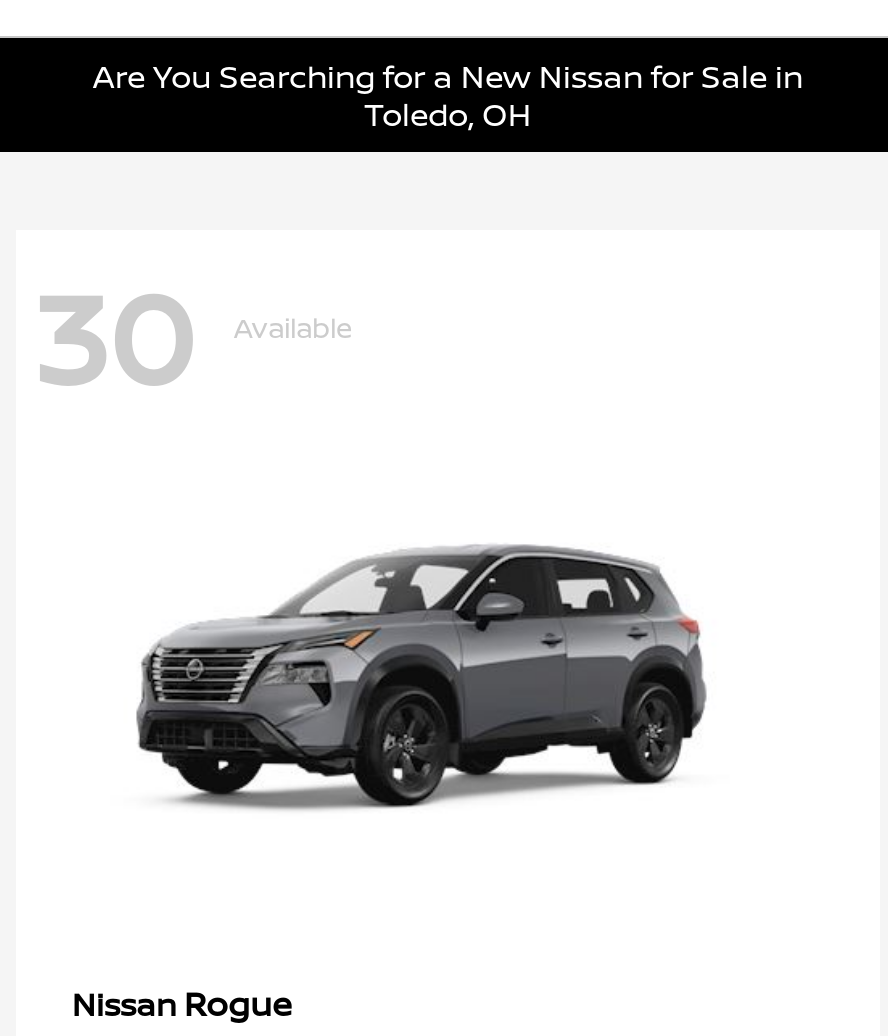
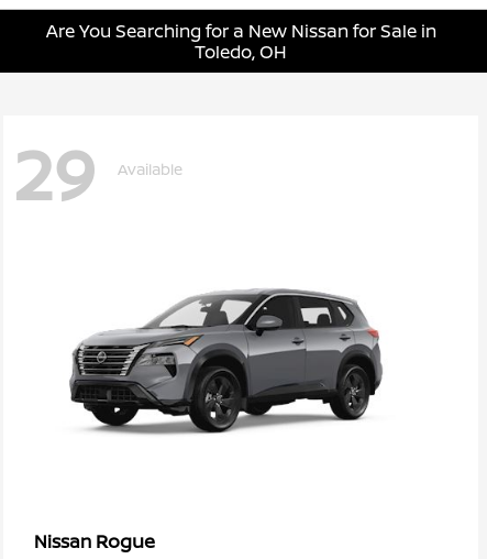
[32,247,352,421] 30 Available -> [12,125,182,221] 29 Available

